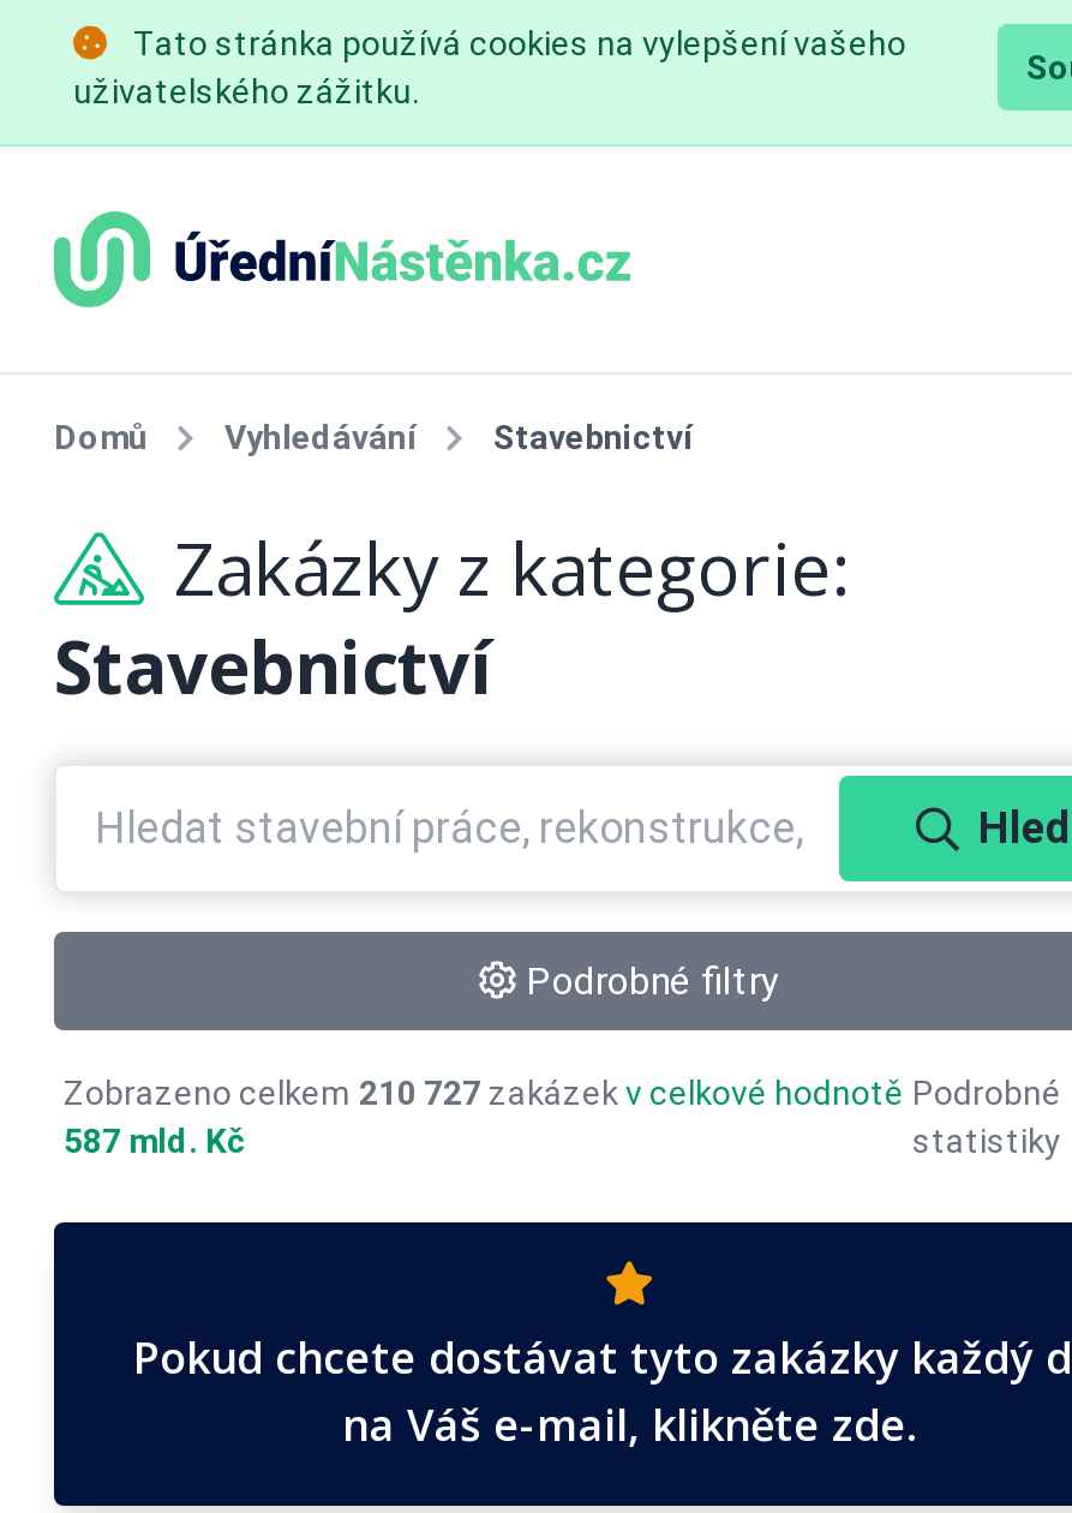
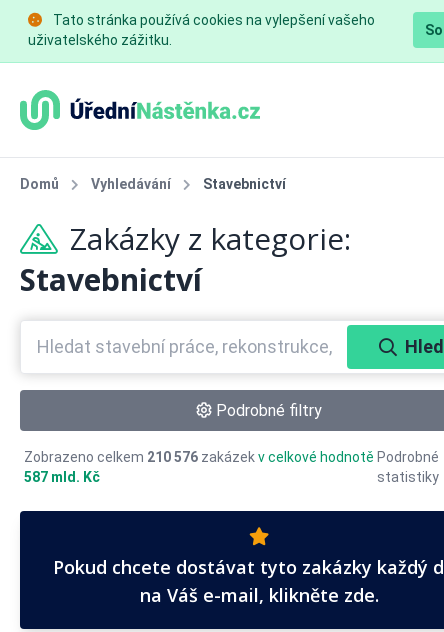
[64,1074,904,1112] Zobrazeno celkem 210 727 zakázek v celkové hodnotě -> [24,449,374,465] Zobrazeno celkem 210 576 zakázek v celkové hodnotě

